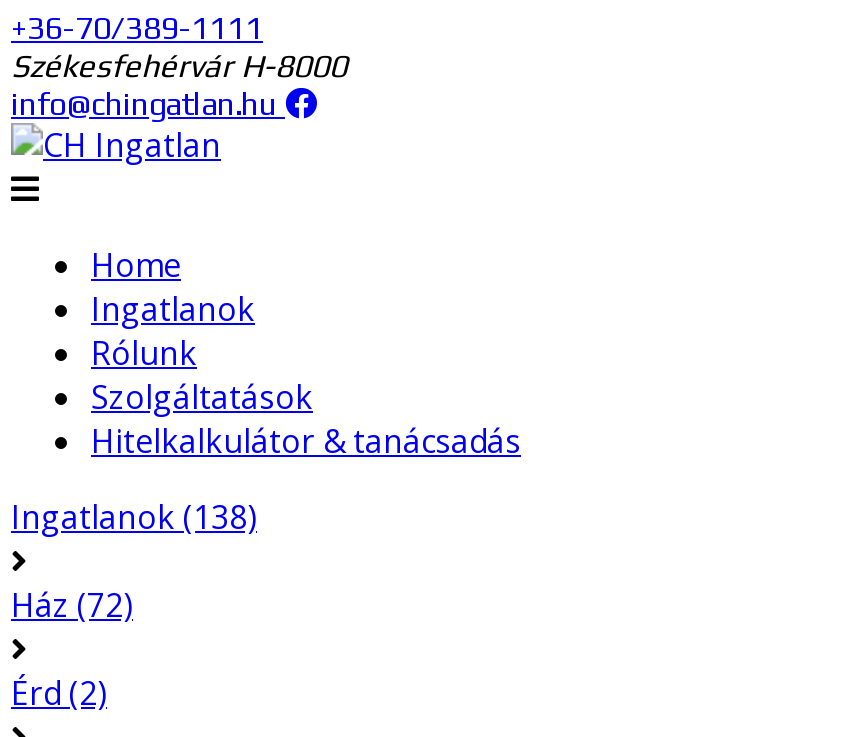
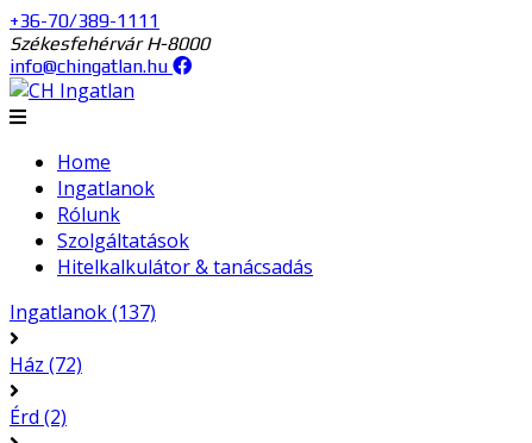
[11,495,257,539] Ingatlanok (138) -> [10,299,156,325] Ingatlanok (137)

